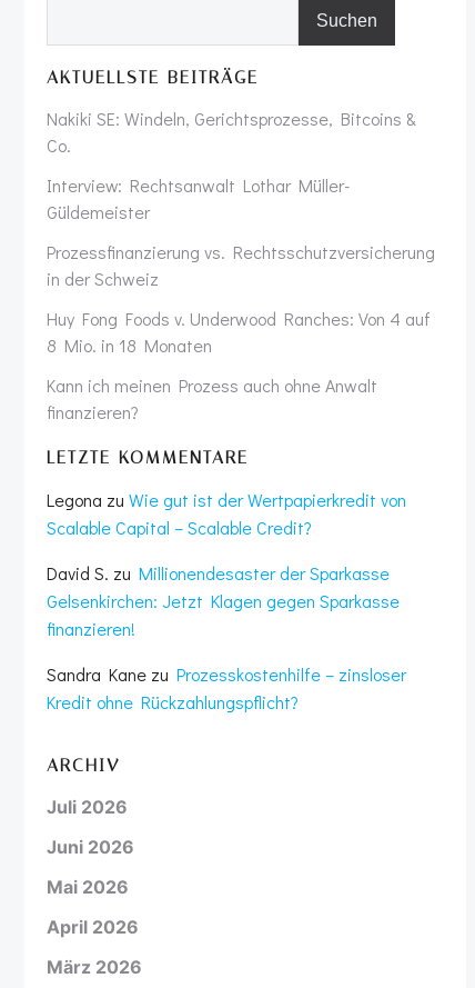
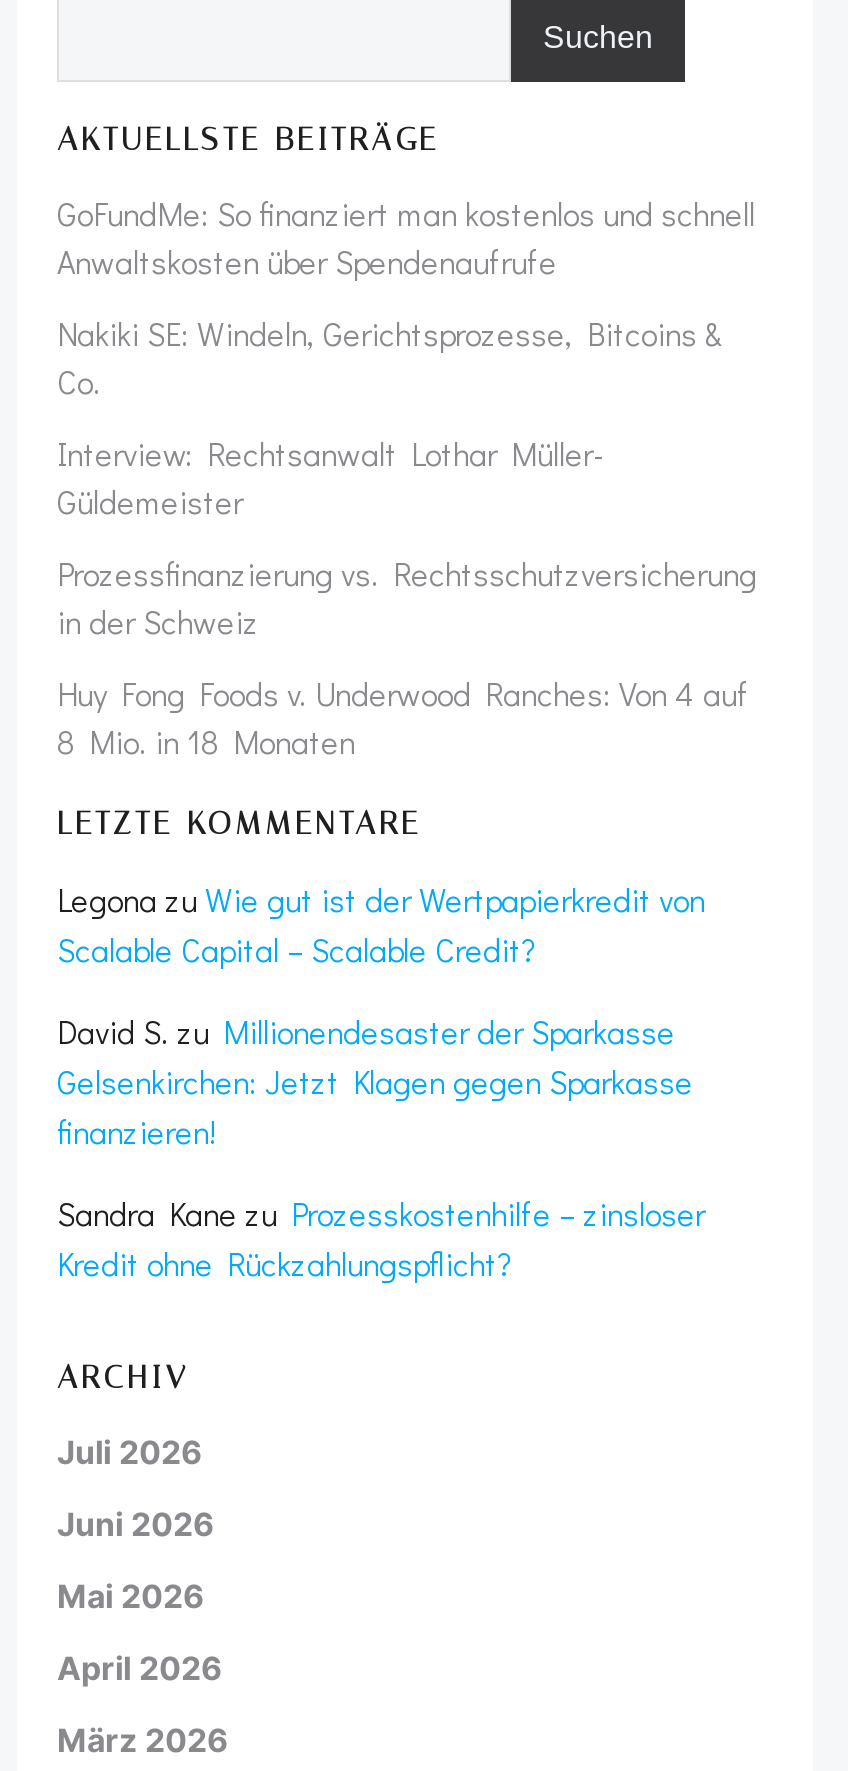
none -> [57,191,755,281] GoFundMe: So finanziert man kostenlos und schnell | Anwaltskosten über Spendenaufrufe
moved [47,106,435,356] -> [57,311,757,761]: Nakiki SE: Windeln, Gerichtsprozesse, Bitcoins & | Co. | Interview: Rechtsanwalt Lothar Müller- | Güldemeister | Prozessfinanzierung vs. Rechtsschutzversicherung | in der Schweiz | Huy Fong Foods v. Underwood Ranches: Von 4 auf | 8 Mio. in 18 Monaten
[47,373,377,423] Kann ich meinen Prozess auch ohne Anwalt | finanzieren? -> none

